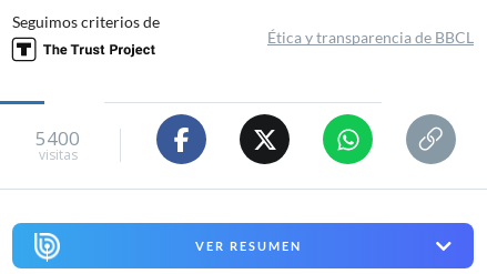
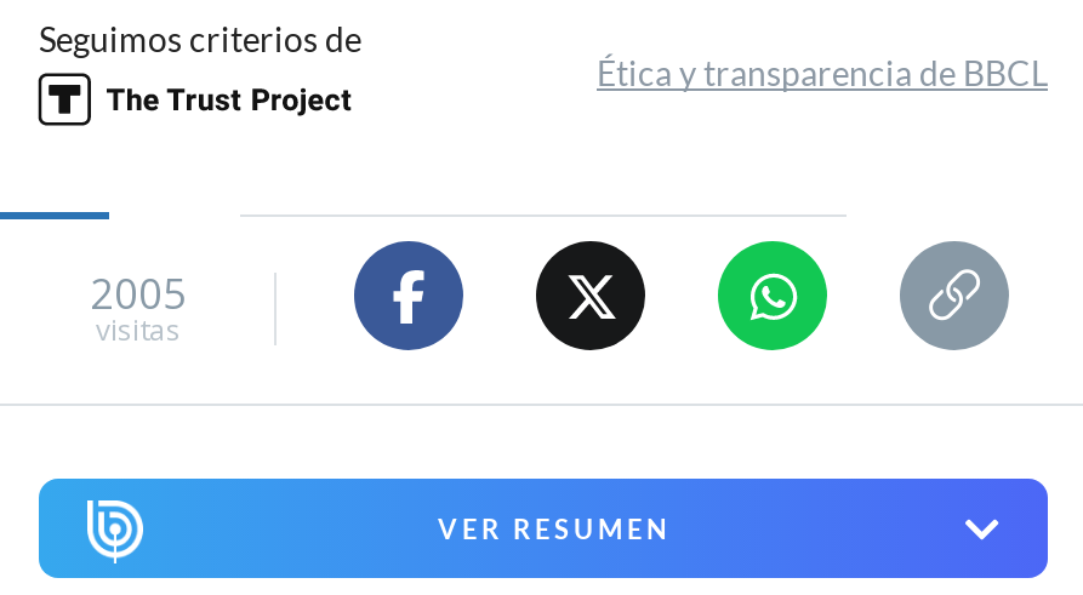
[35,125,80,151] 5400 -> [90,265,187,321] 2005

